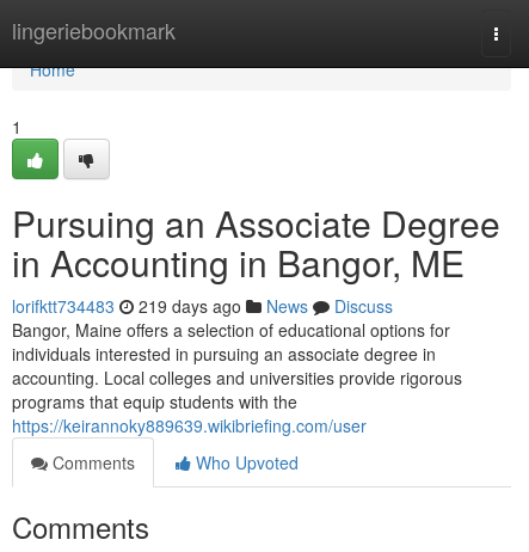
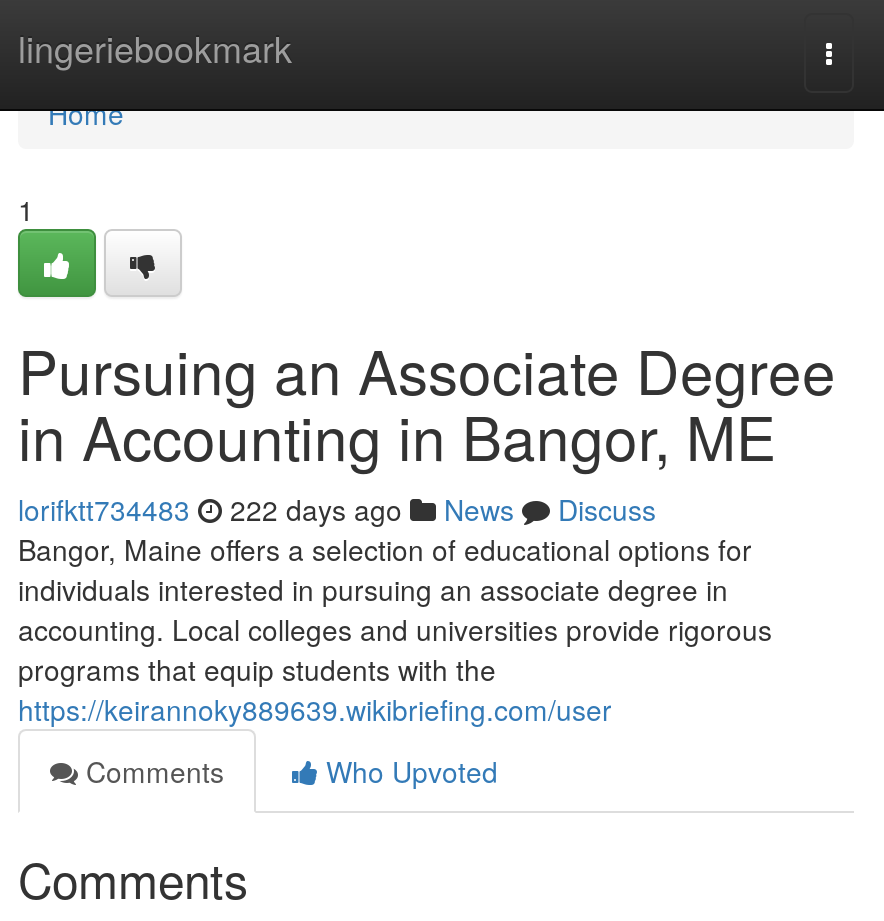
[12,294,393,318] lorifktt734483 219 days ago News Discuss -> [18,489,656,529] lorifktt734483 222 days ago News Discuss

